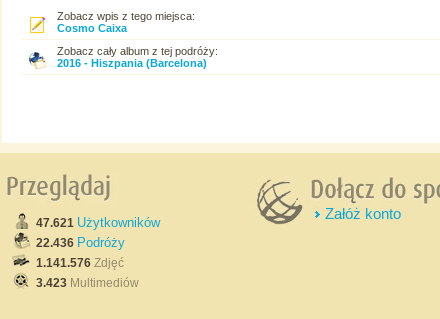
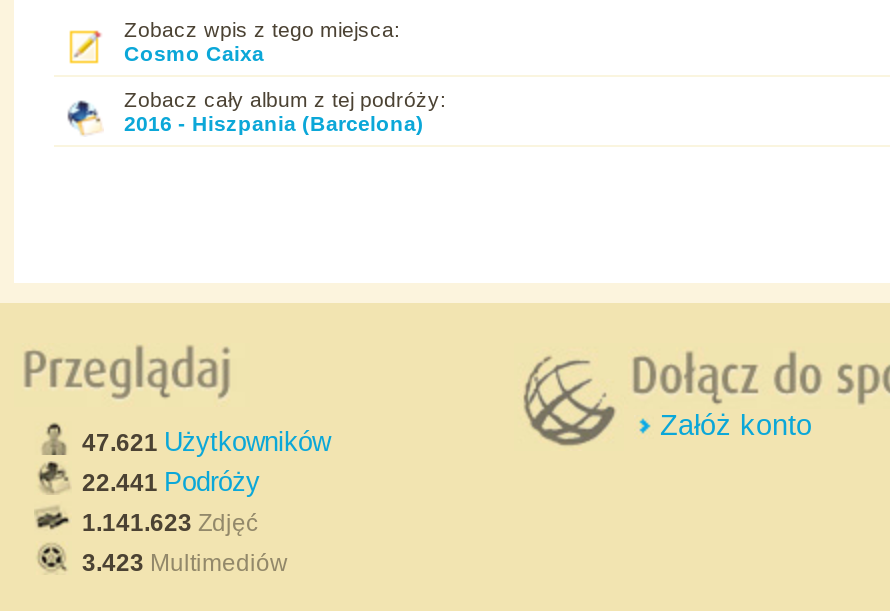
[36,235,125,250] 22.436 Podróży -> [82,467,260,497] 22.441 Podróży
[36,256,124,270] 1.141.576 Zdjęć -> [82,509,258,537] 1.141.623 Zdjęć

